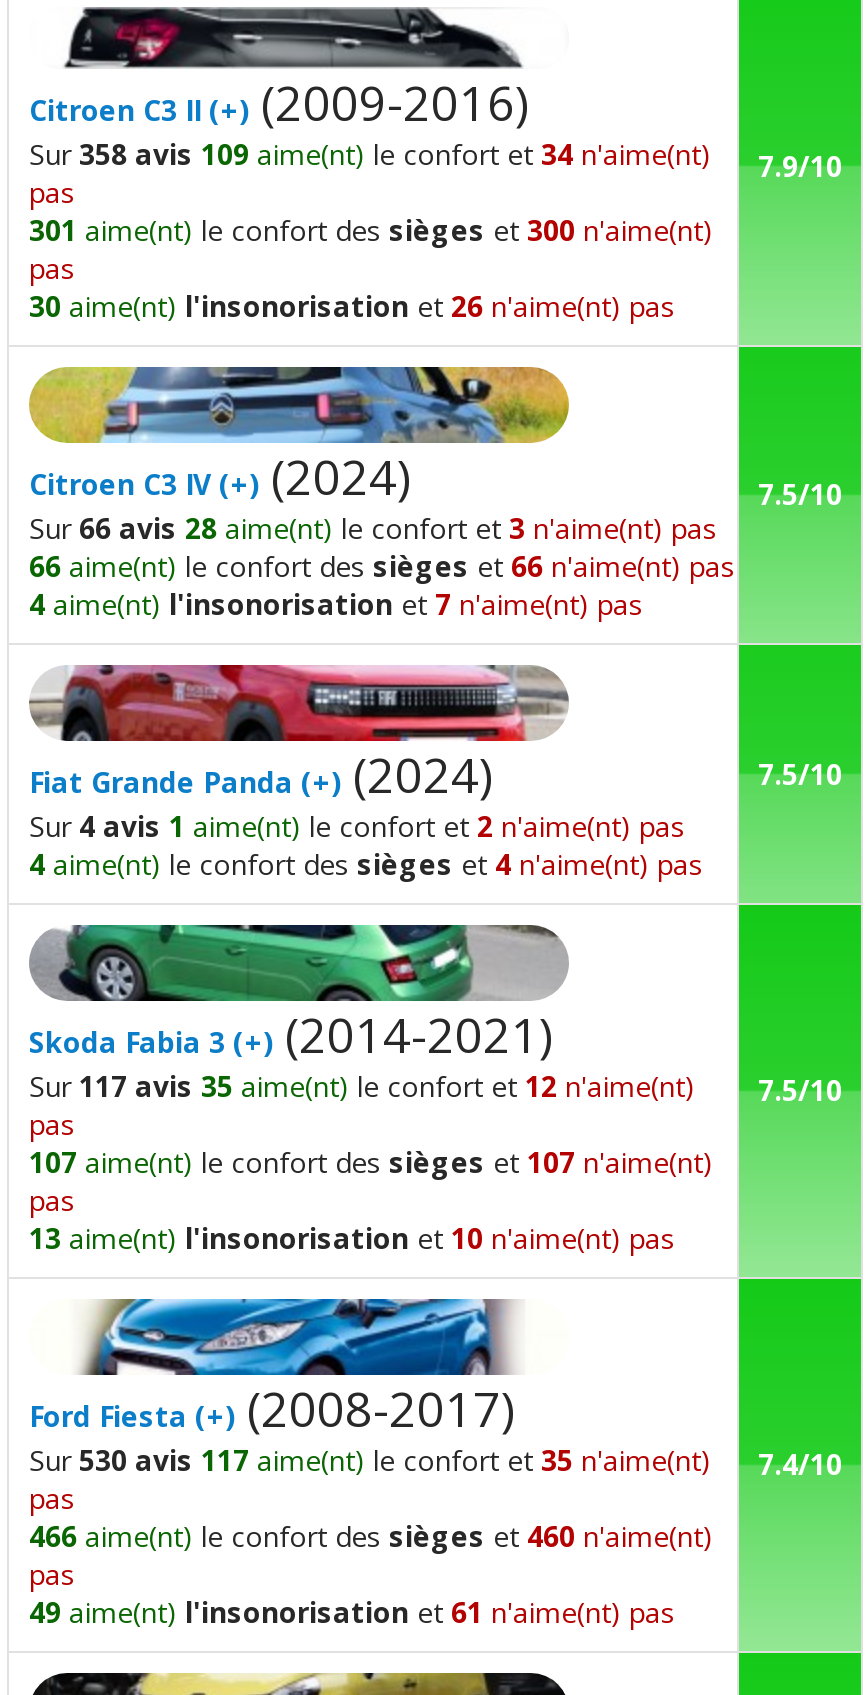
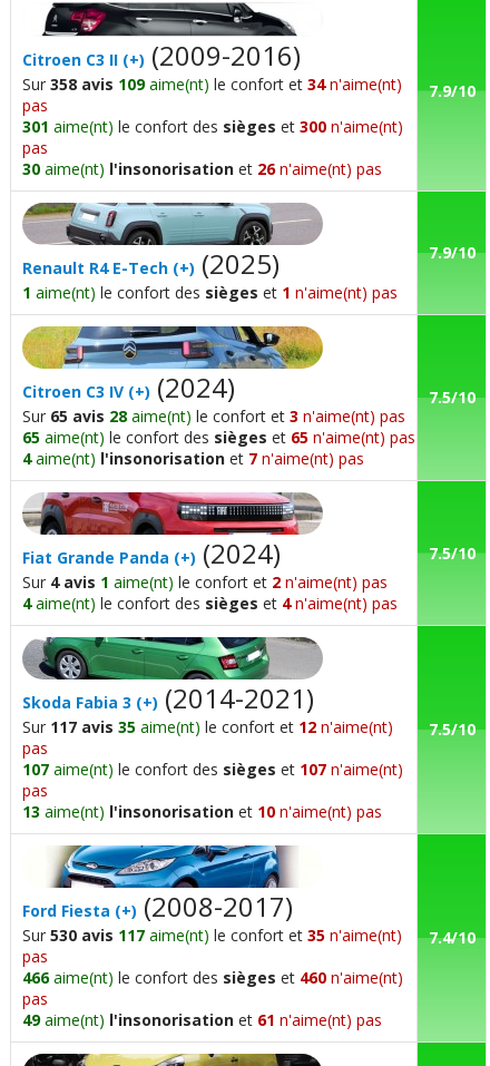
none -> [22,202,398,303] [image] | RenaultR4 E-Tech(+)(2025) | 1 aime(nt) le confort des sièges et 1 n'aime(nt) pas
none -> [428,242,475,263] 7.9/10
[29,509,717,547] Sur 66 avis 28 aime(nt) le confort et 3 n'aime(nt) pas -> [22,405,405,427] Sur 65 avis 28 aime(nt) le confort et 3 n'aime(nt) pas
[29,547,735,585] 66 aime(nt) le confort des sièges et 66 n'aime(nt) pas -> [22,427,415,448] 65 aime(nt) le confort des sièges et 65 n'aime(nt) pas

